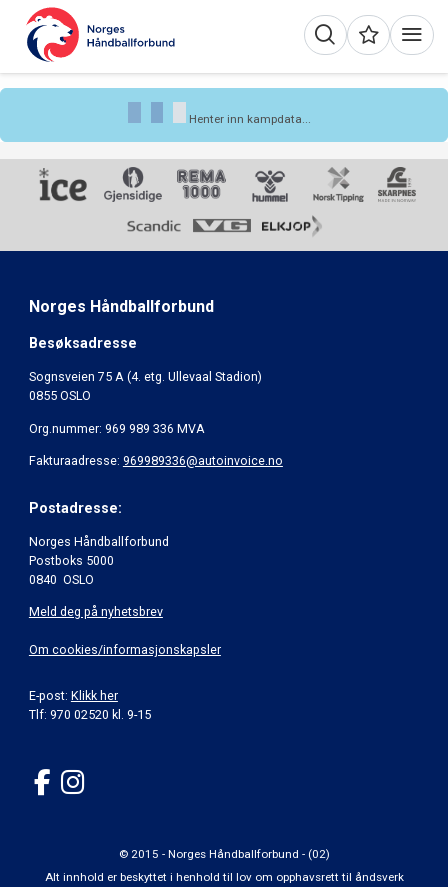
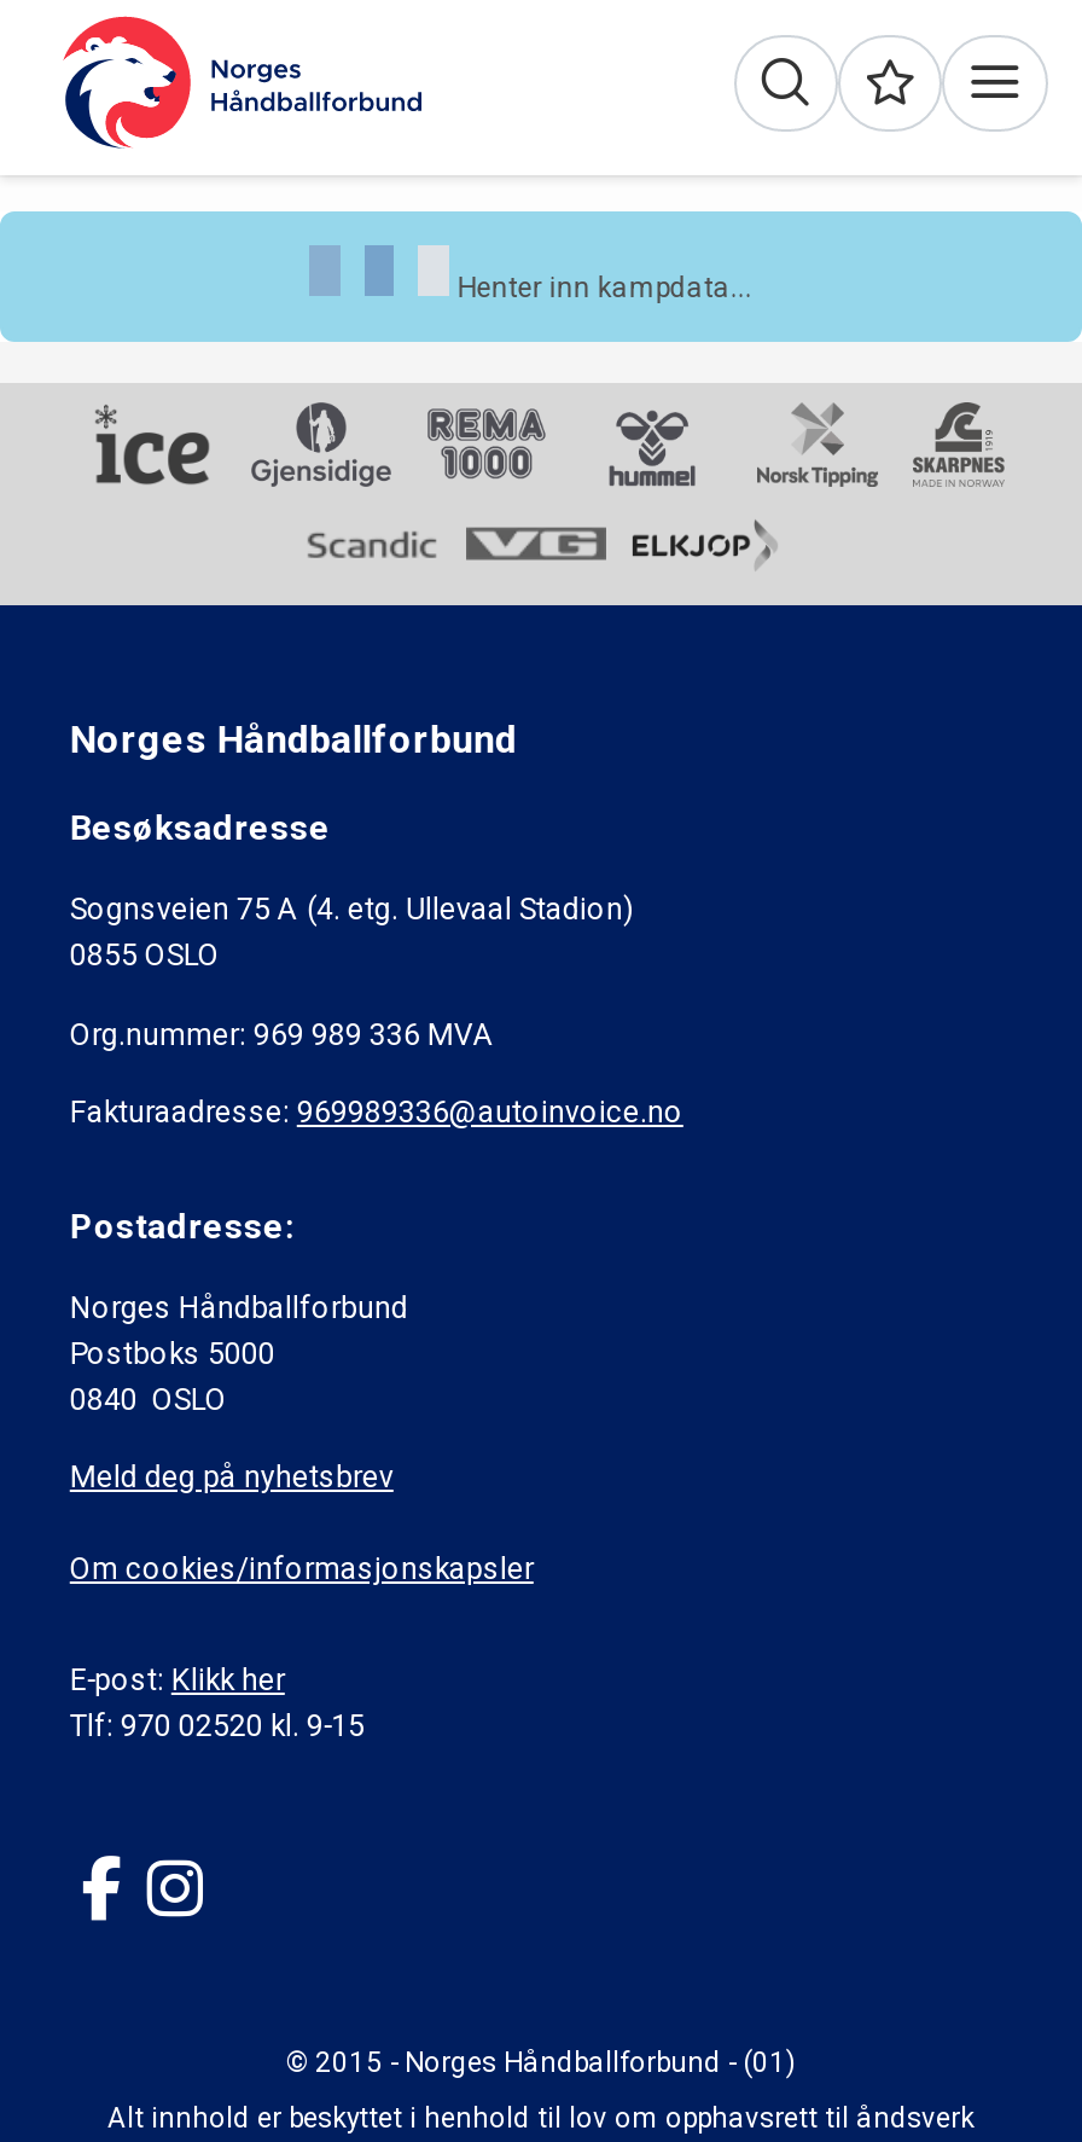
[118,847,329,861] © 2015 - Norges Håndballforbund - (02) -> [286,2045,796,2079] © 2015 - Norges Håndballforbund - (01)

